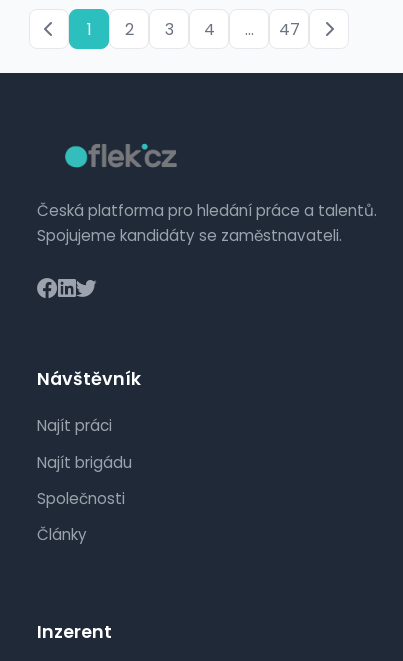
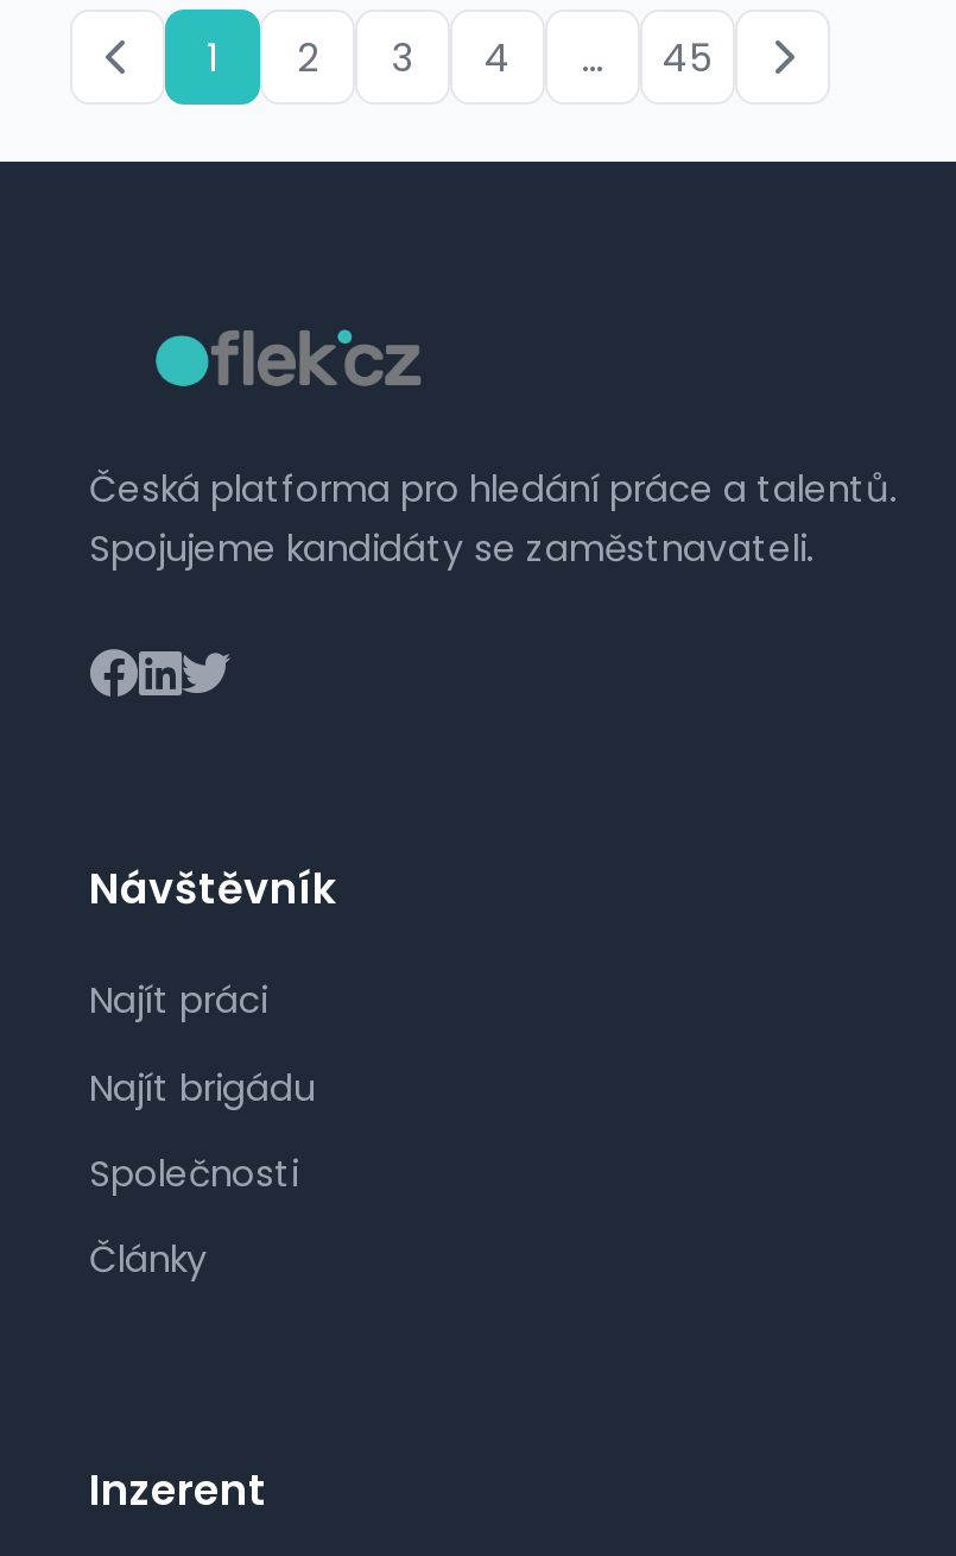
[278,17,299,40] 47 -> [663,30,713,84] 45

